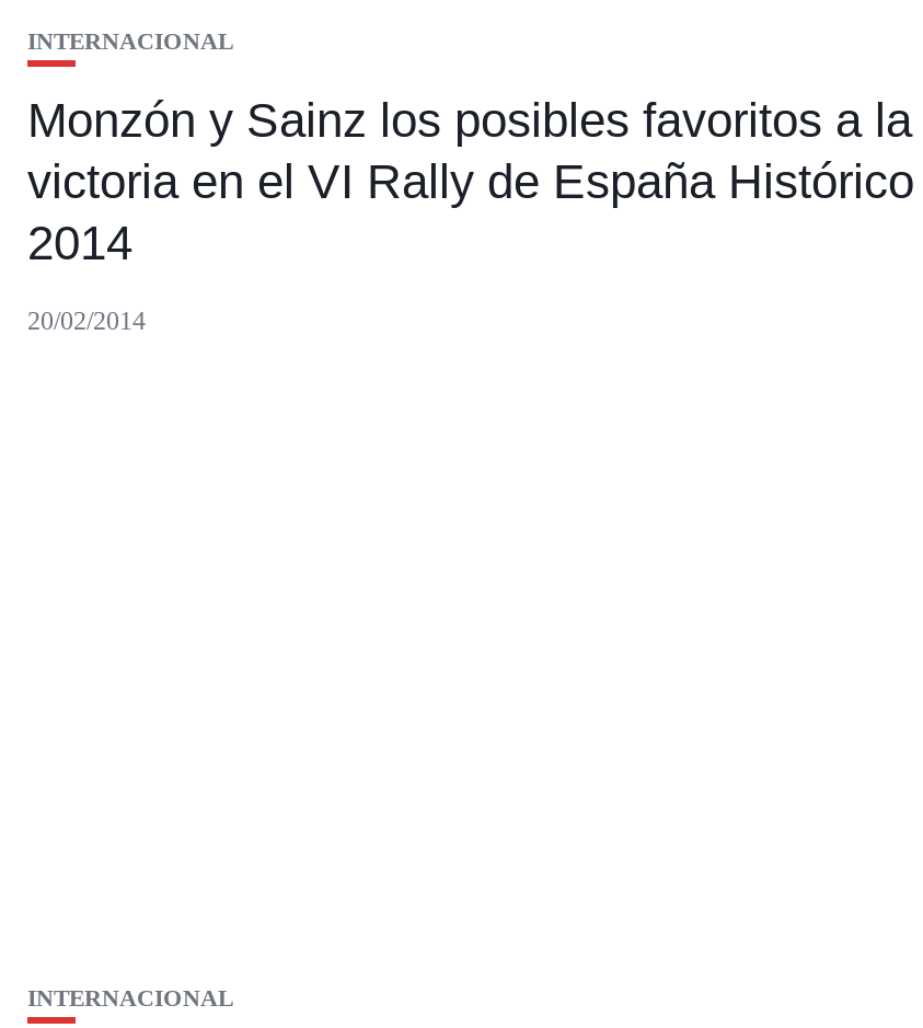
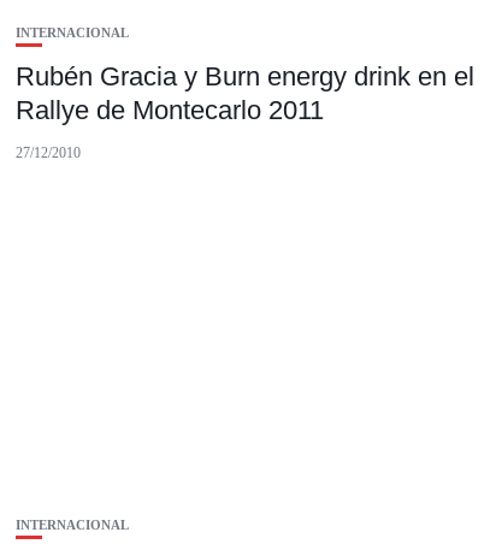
[27,93,914,271] Monzón y Sainz los posibles favoritos a la | victoria en el VI Rally de España Histórico | 2014 -> [16,62,474,125] Rubén Gracia y Burn energy drink en el | Rallye de Montecarlo 2011
[27,306,146,336] 20/02/2014 -> [16,145,81,161] 27/12/2010

